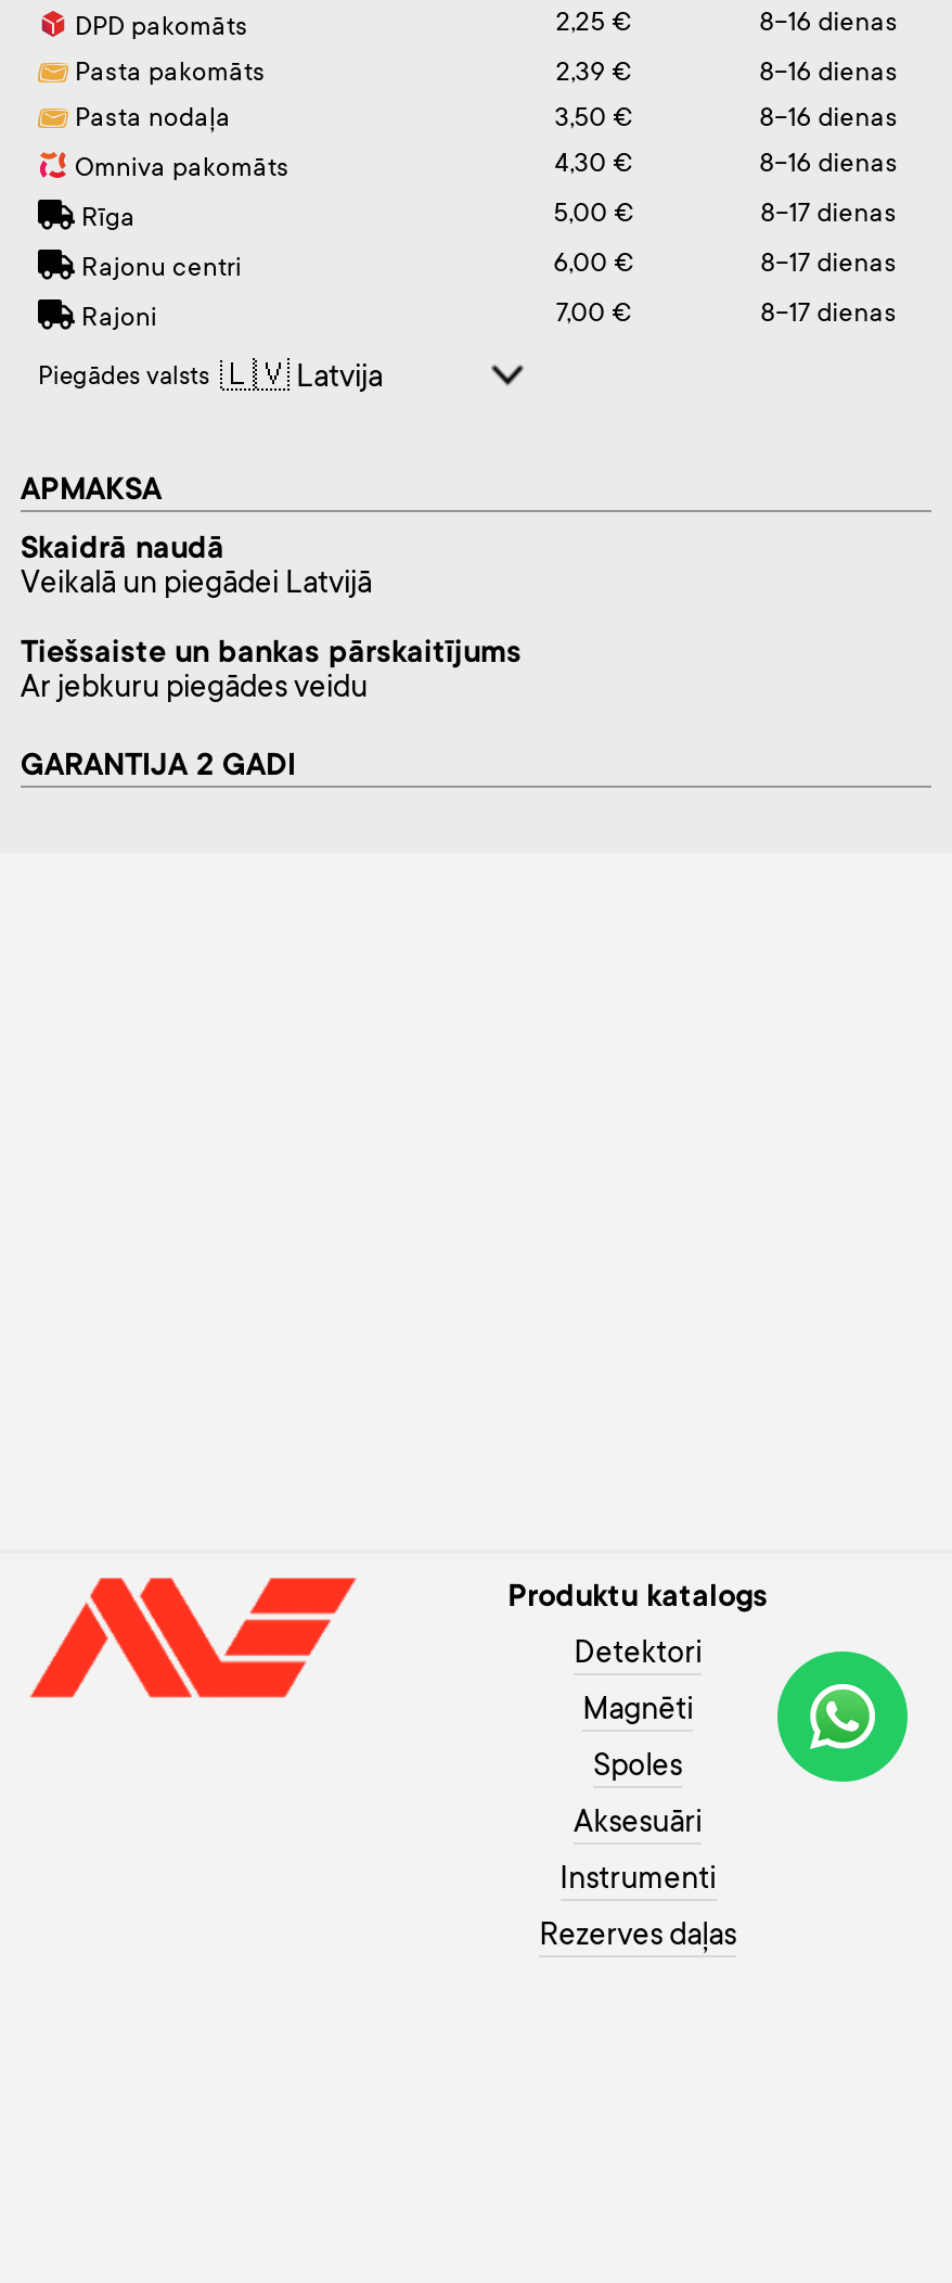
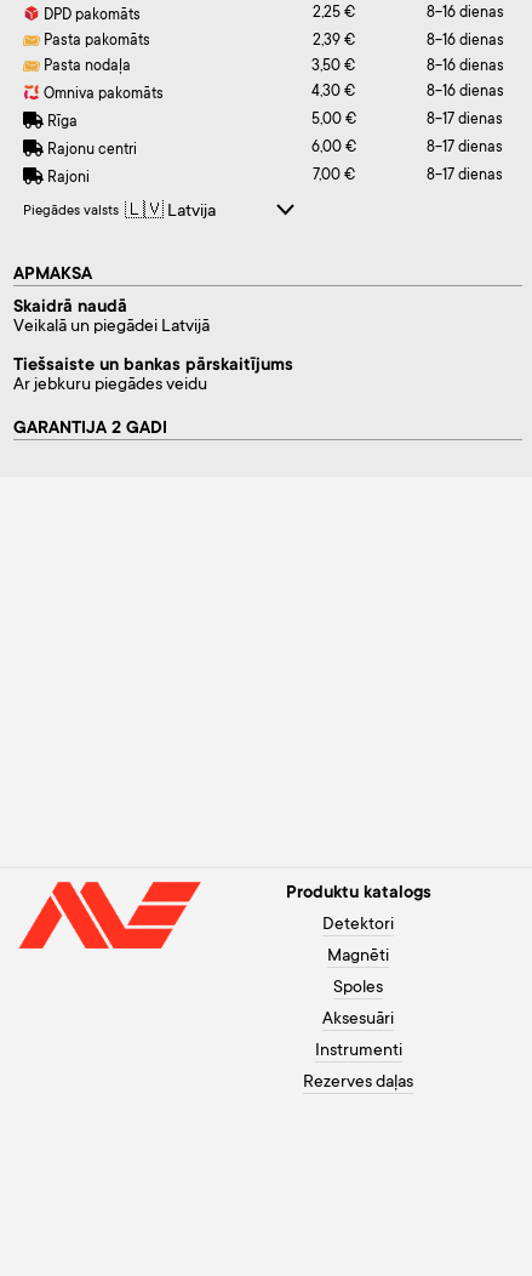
[775,1649,910,1784] [image] -> none

